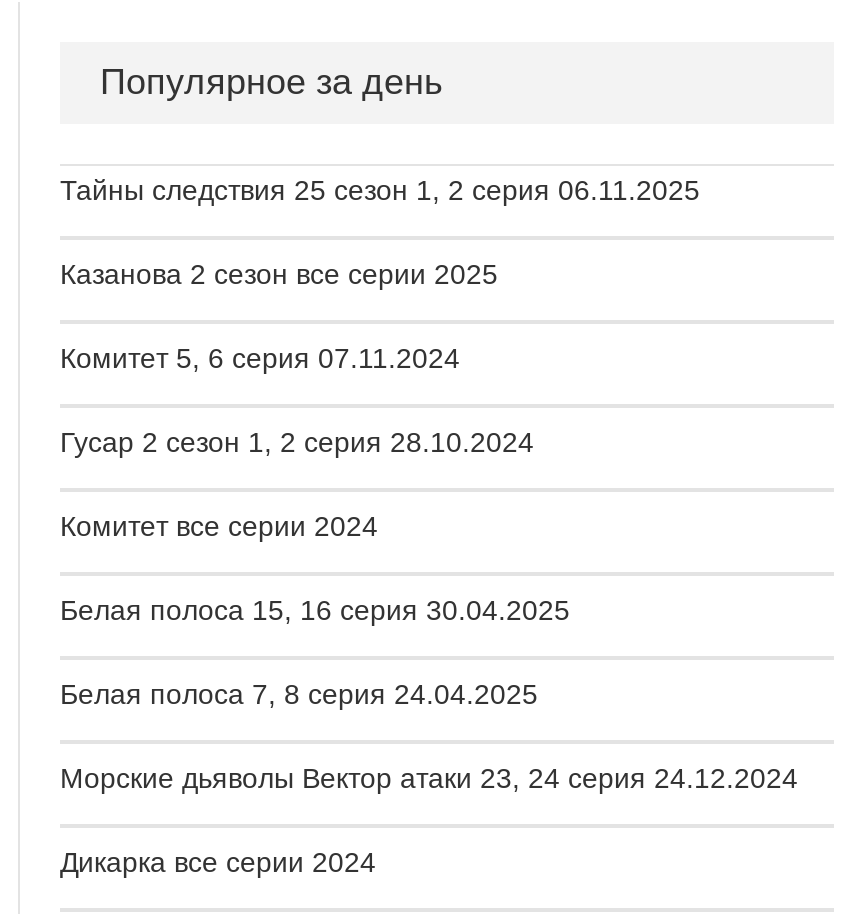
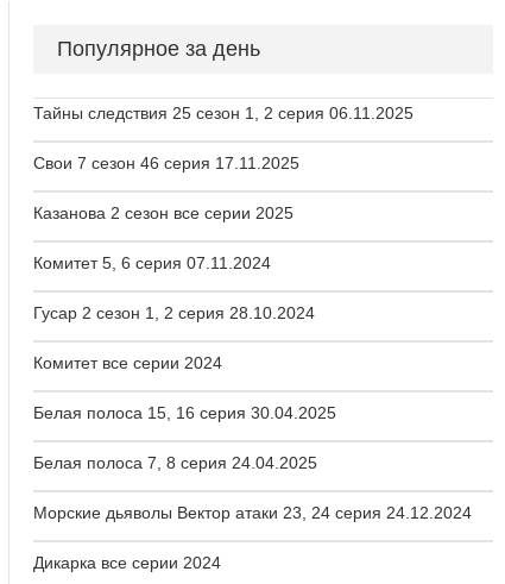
none -> [33,153,299,172] Свои 7 сезон 46 серия 17.11.2025

